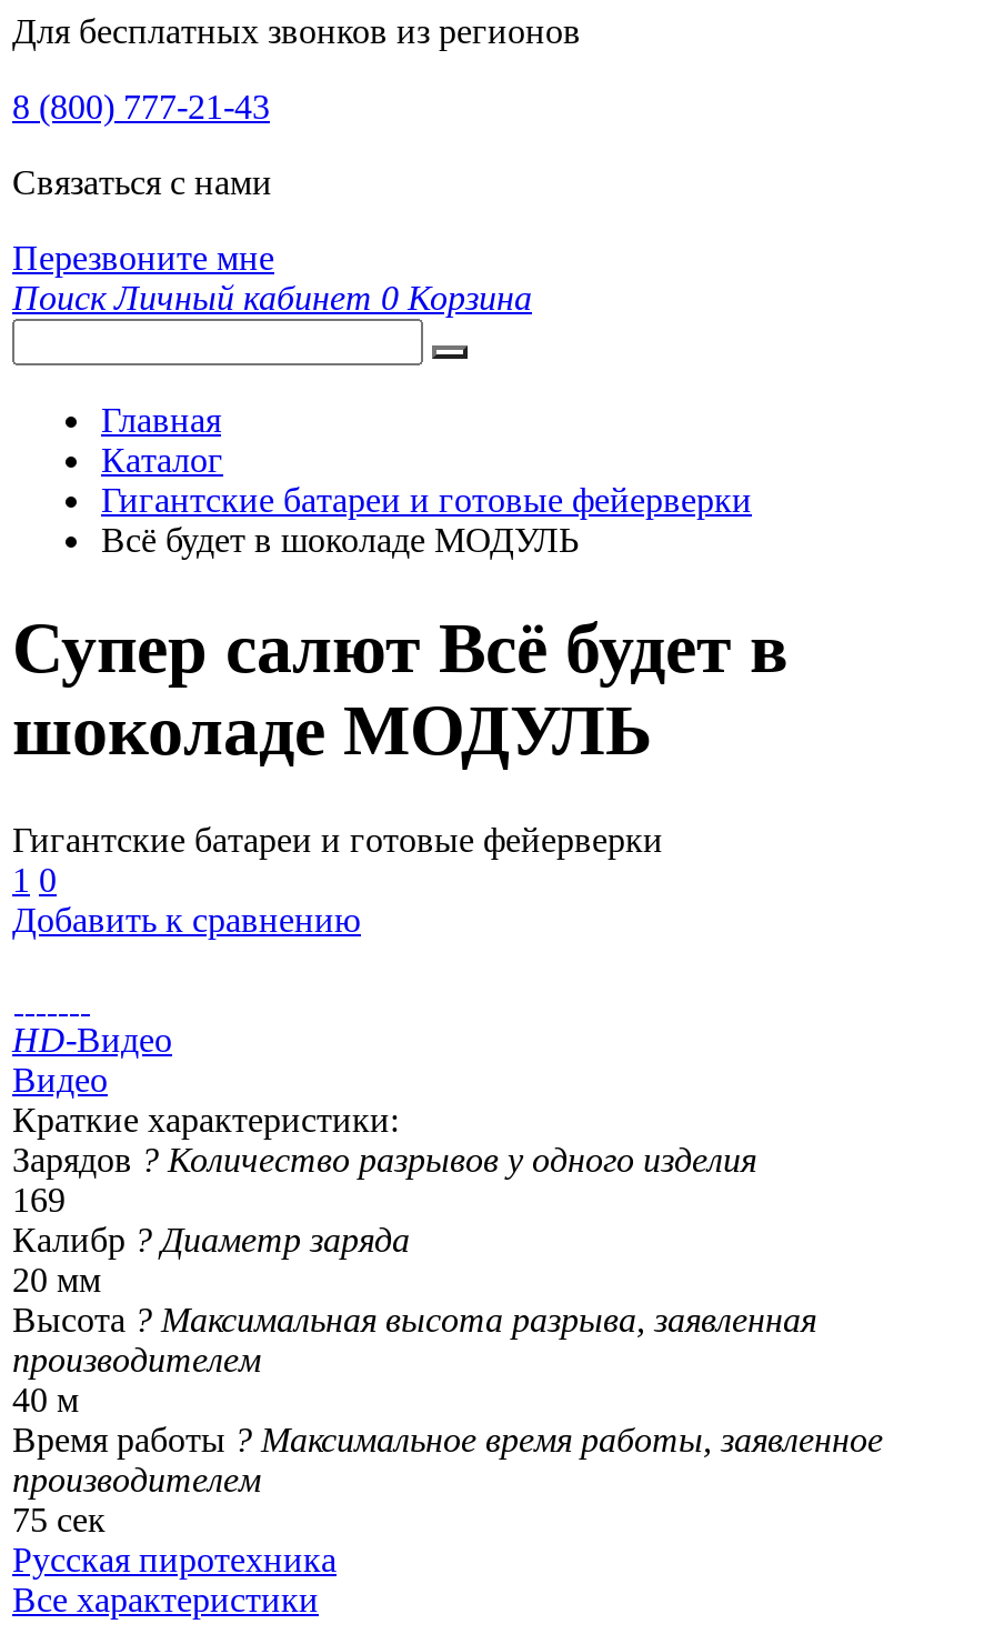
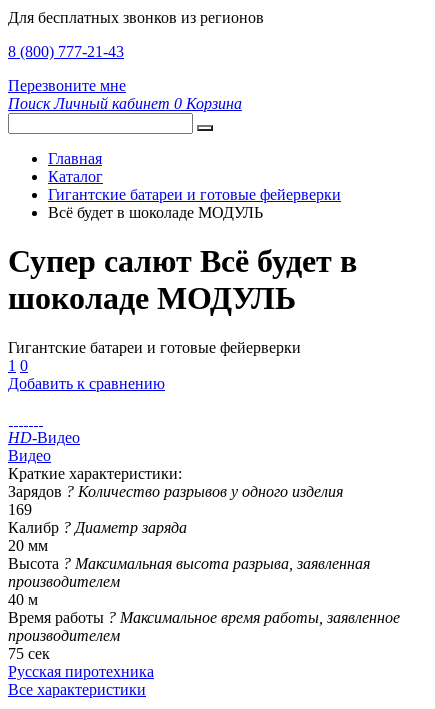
[12,163,272,201] Связаться с нами -> none

